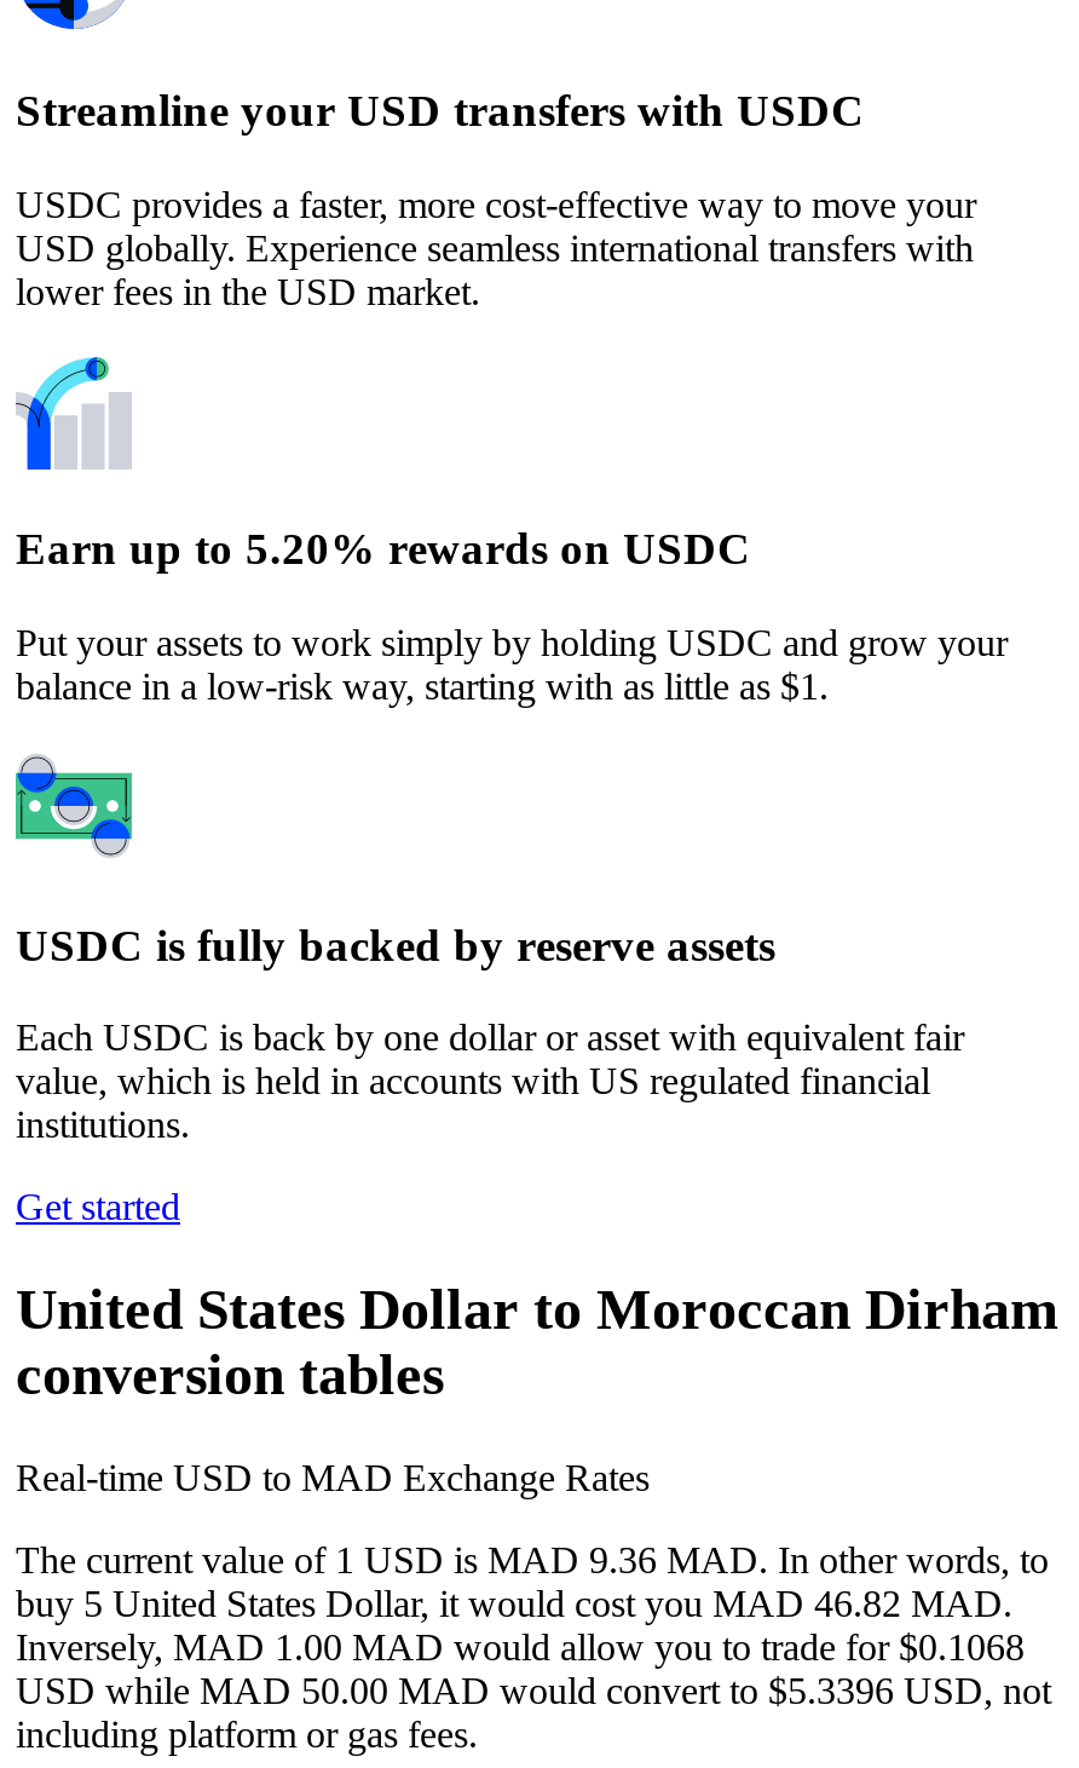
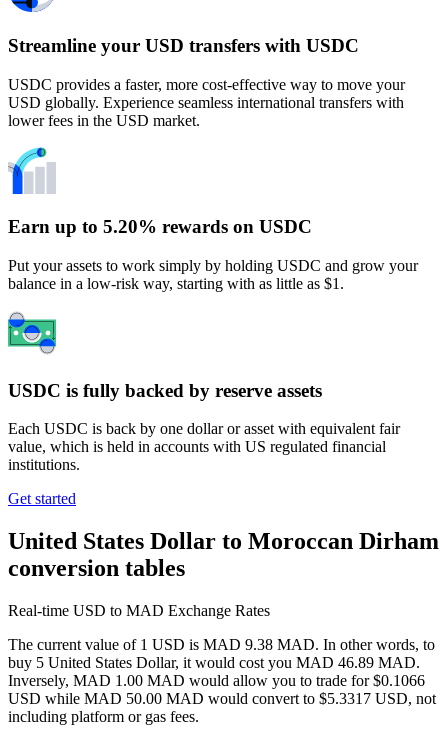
[16,1540,1049,1581] The current value of 1 USD is MAD 9.36 MAD. In other words, to -> [8,636,435,653] The current value of 1 USD is MAD 9.38 MAD. In other words, to
[16,1583,1012,1624] buy 5 United States Dollar, it would cost you MAD 46.82 MAD. -> [8,654,420,671] buy 5 United States Dollar, it would cost you MAD 46.89 MAD.
[16,1627,1025,1668] Inversely, MAD 1.00 MAD would allow you to trade for $0.1068 -> [8,672,425,689] Inversely, MAD 1.00 MAD would allow you to trade for $0.1066
[16,1670,1051,1712] USD while MAD 50.00 MAD would convert to $5.3396 USD, not -> [8,690,436,707] USD while MAD 50.00 MAD would convert to $5.3317 USD, not

